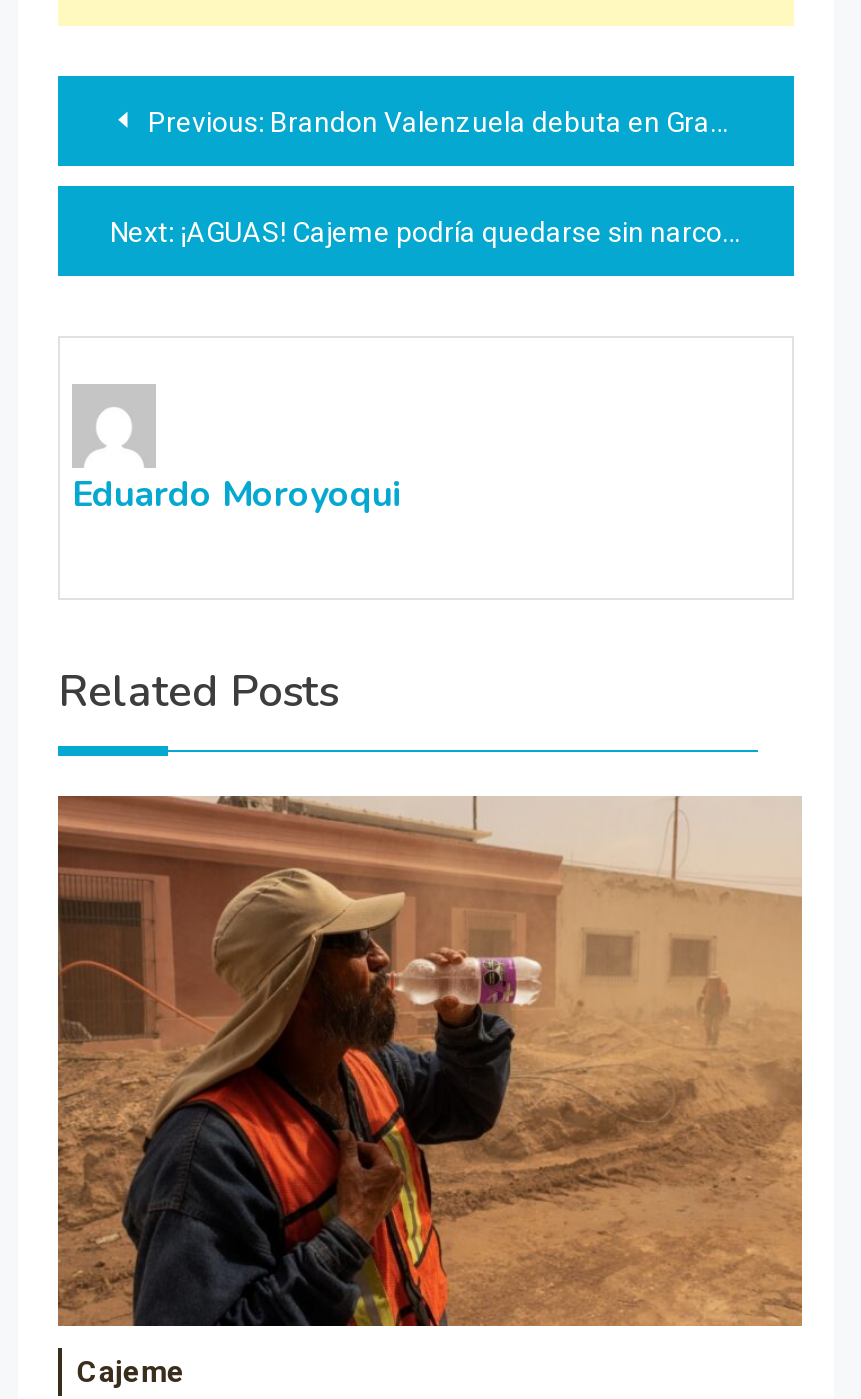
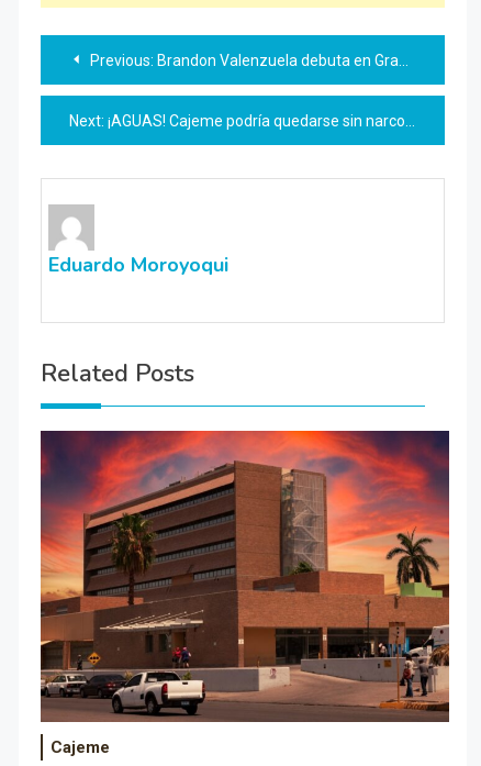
[56,794,804,1328] [image] -> [40,430,450,723] [image]

